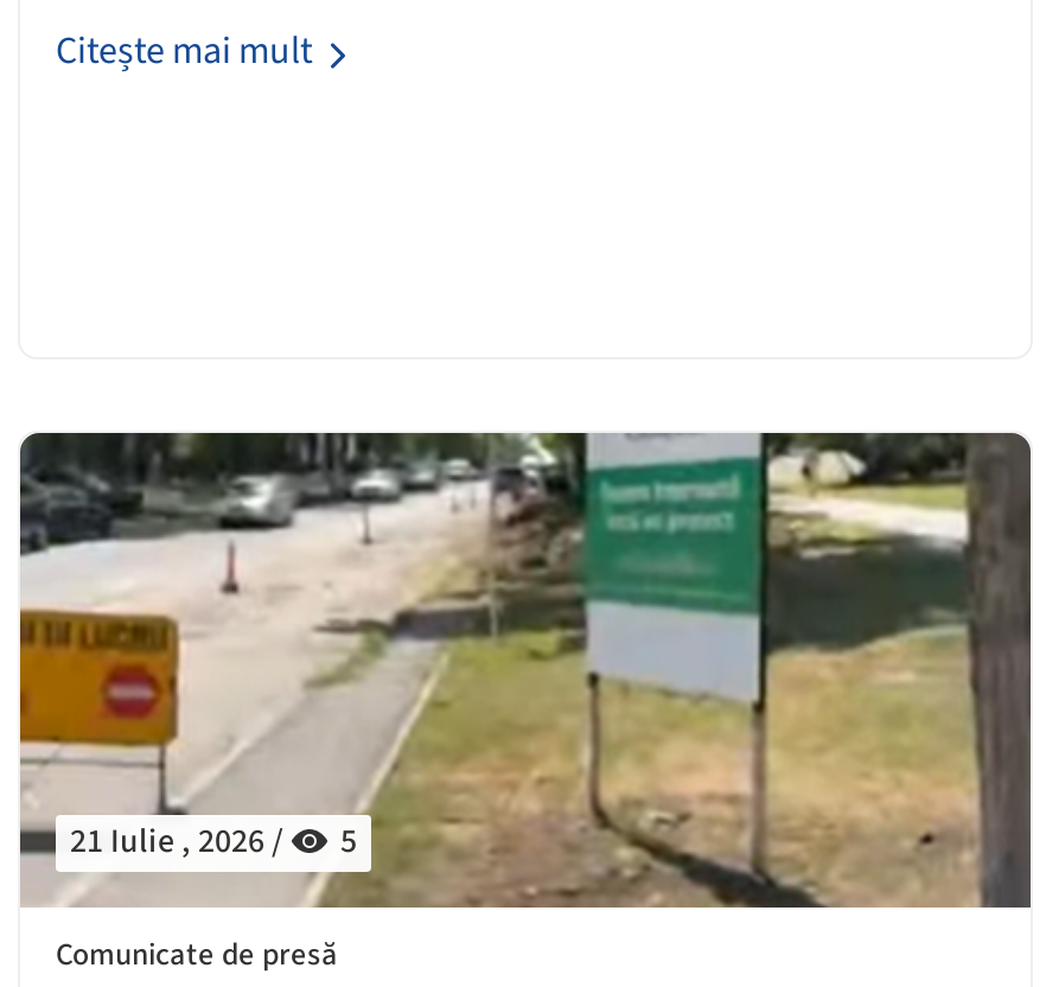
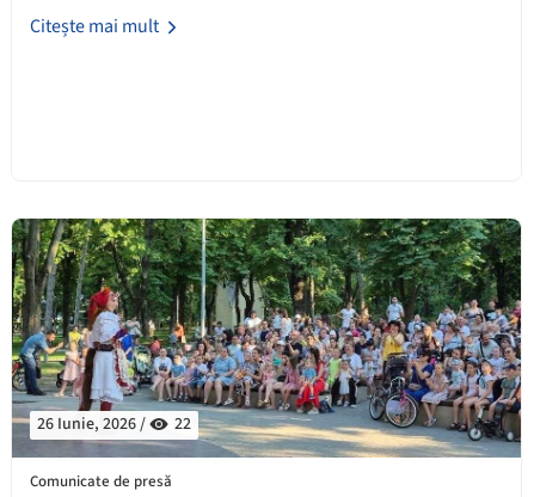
[18,429,1033,909] [image] | 21 Iulie , 2026 / | 5 -> [11,217,522,459] [image] | 26 Iunie, 2026 / | 22

